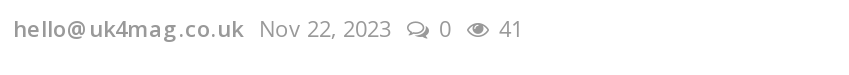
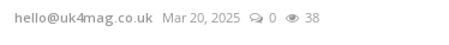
[13,12,391,42] hello@uk4mag.co.uk Nov 22, 2023 -> [14,9,240,26] hello@uk4mag.co.uk Mar 20, 2025
[499,12,523,42] 41 -> [305,9,319,26] 38

